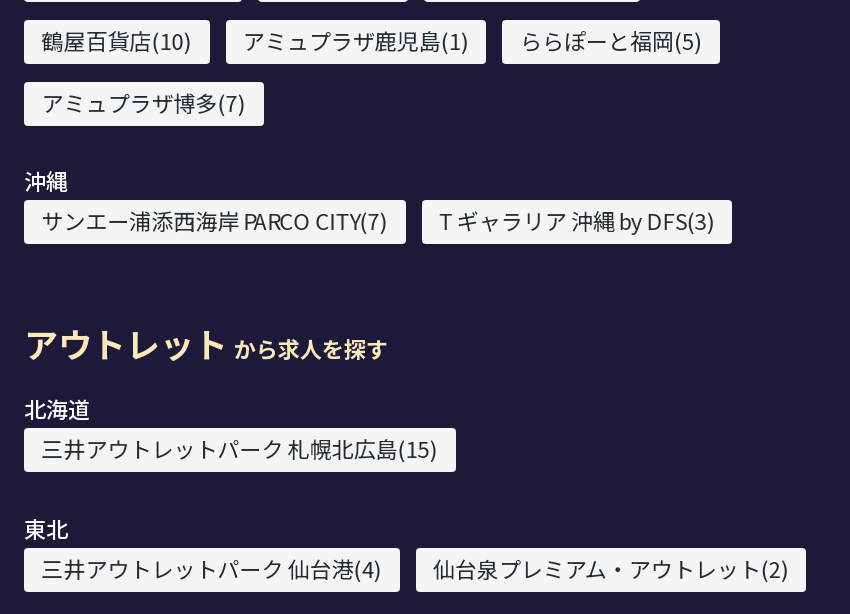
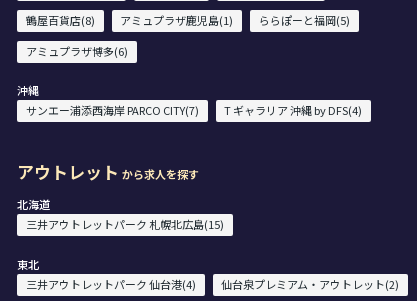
[42,23,702,55] 鶴屋百貨店(10) アミュプラザ鹿児島(1) ららぽーと福岡(5) -> [26,12,350,28] 鶴屋百貨店(8) アミュプラザ鹿児島(1) ららぽーと福岡(5)
[42,85,246,117] アミュプラザ博多(7) -> [26,43,128,59] アミュプラザ博多(6)
[439,204,715,236] T ギャラリア 沖縄 by DFS(3) -> [224,102,362,118] T ギャラリア 沖縄 by DFS(4)

